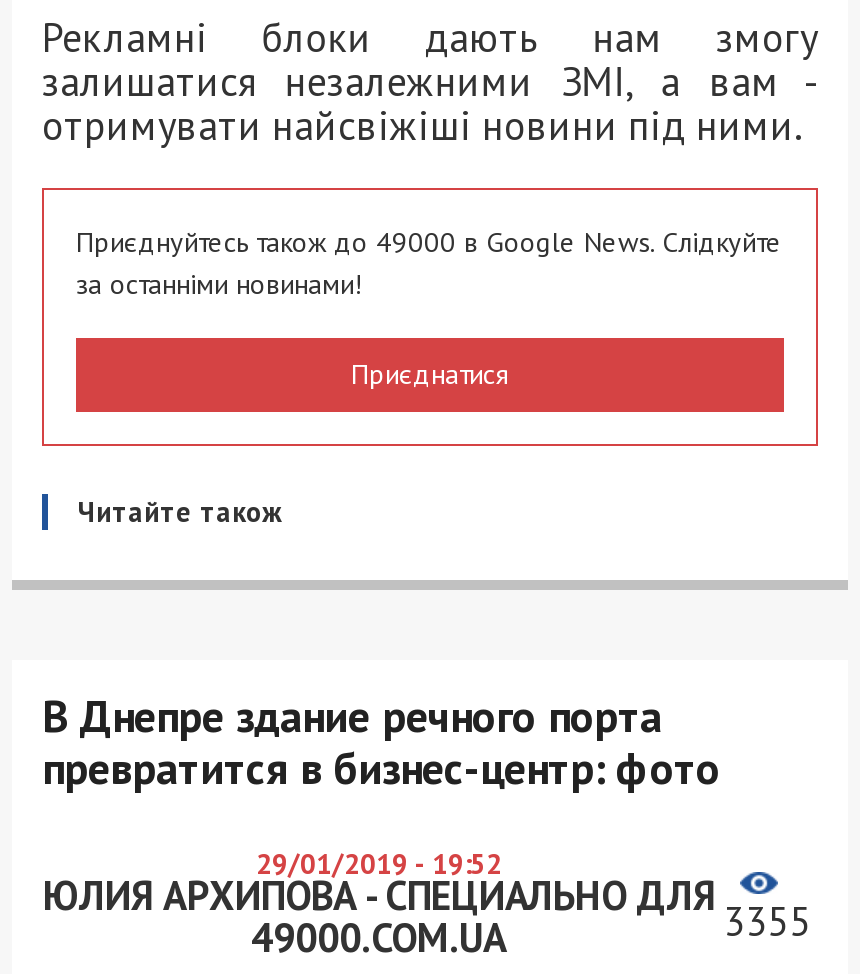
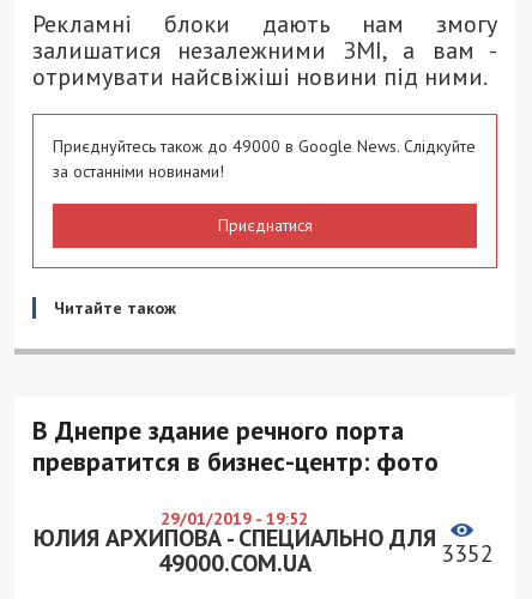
[43,869,811,947] ЮЛИЯ АРХИПОВА - СПЕЦИАЛЬНО ДЛЯ 3355 -> [33,522,493,568] ЮЛИЯ АРХИПОВА - СПЕЦИАЛЬНО ДЛЯ 3352

